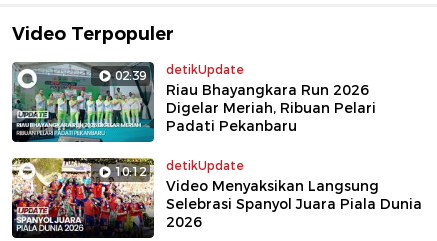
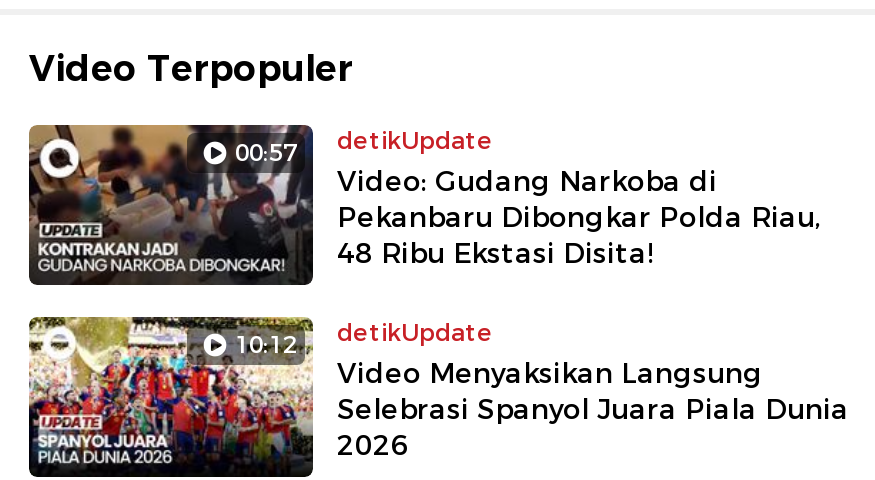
[11,61,244,143] [image] | 02:39 detikUpdate -> [27,123,493,287] [image] | 00:57 detikUpdate
[166,81,376,135] Riau Bhayangkara Run 2026 | Digelar Meriah, Ribuan Pelari | Padati Pekanbaru -> [337,163,821,271] Video: Gudang Narkoba di | Pekanbaru Dibongkar Polda Riau, | 48 Ribu Ekstasi Disita!

